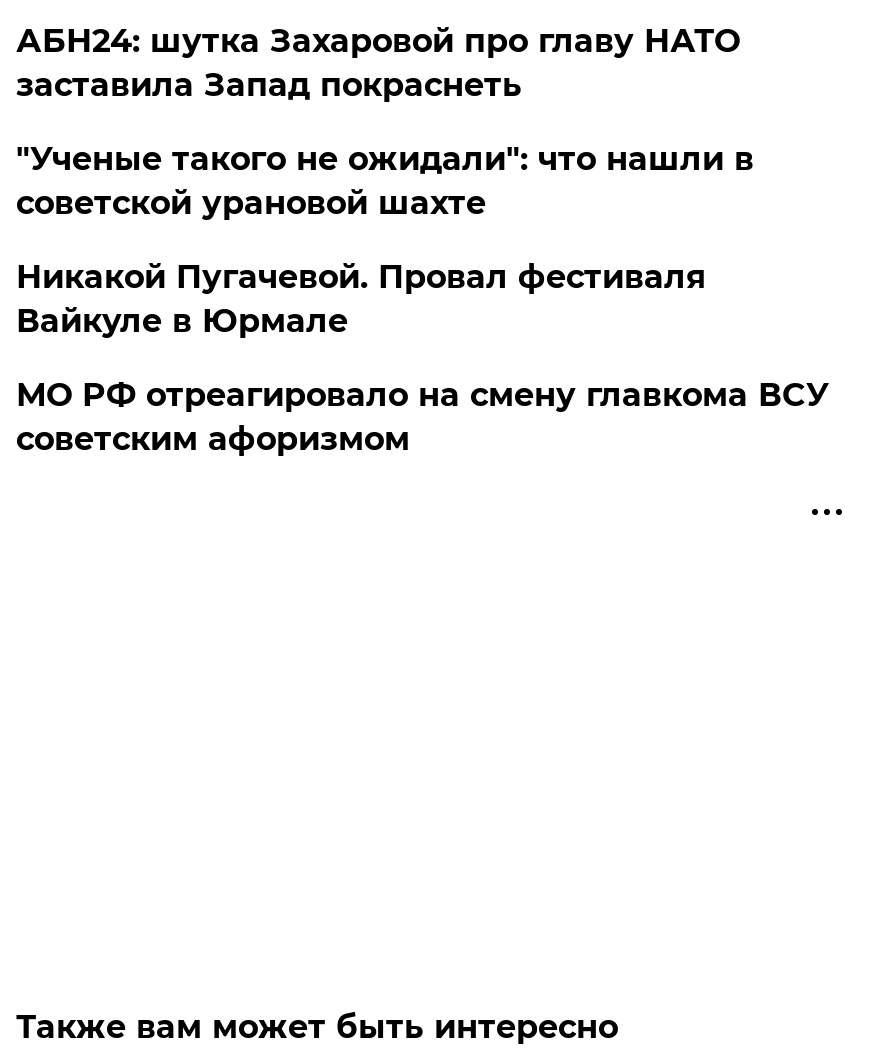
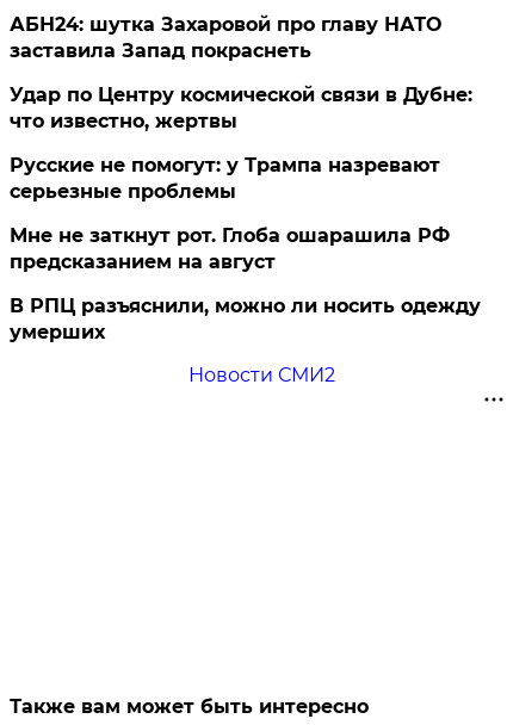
[16,140,830,458] "Ученые такого не ожидали": что нашли в | советской урановой шахте | Никакой Пугачевой. Провал фестиваля | Вайкуле в Юрмале | МО РФ отреагировало на смену главкома ВСУ | советским афоризмом -> [10,83,481,386] Удар по Центру космической связи в Дубне: | что известно, жертвы | Русские не помогут: у Трампа назревают | серьезные проблемы | Мне не заткнут рот. Глоба ошарашила РФ | предсказанием на август | В РПЦ разъяснили, можно ли носить одежду | умерших | Новости СМИ2

